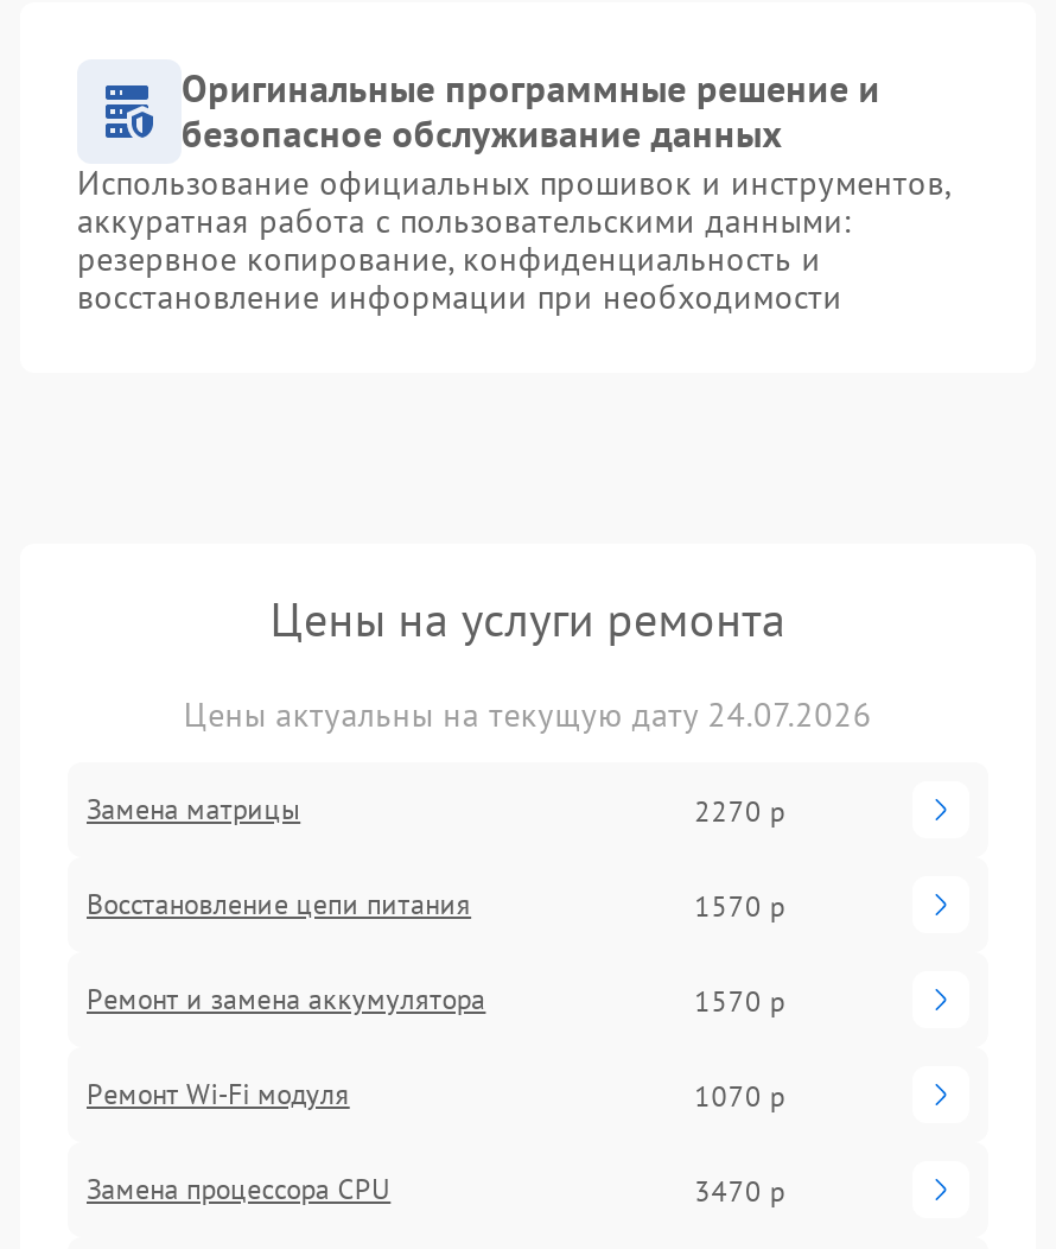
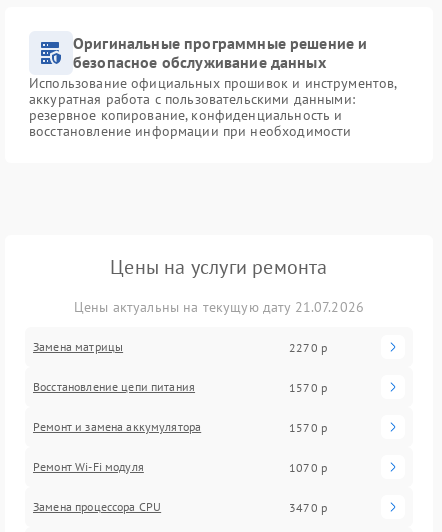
[184,693,872,736] Цены актуальны на текущую дату 24.07.2026 -> [74,298,364,316] Цены актуальны на текущую дату 21.07.2026

